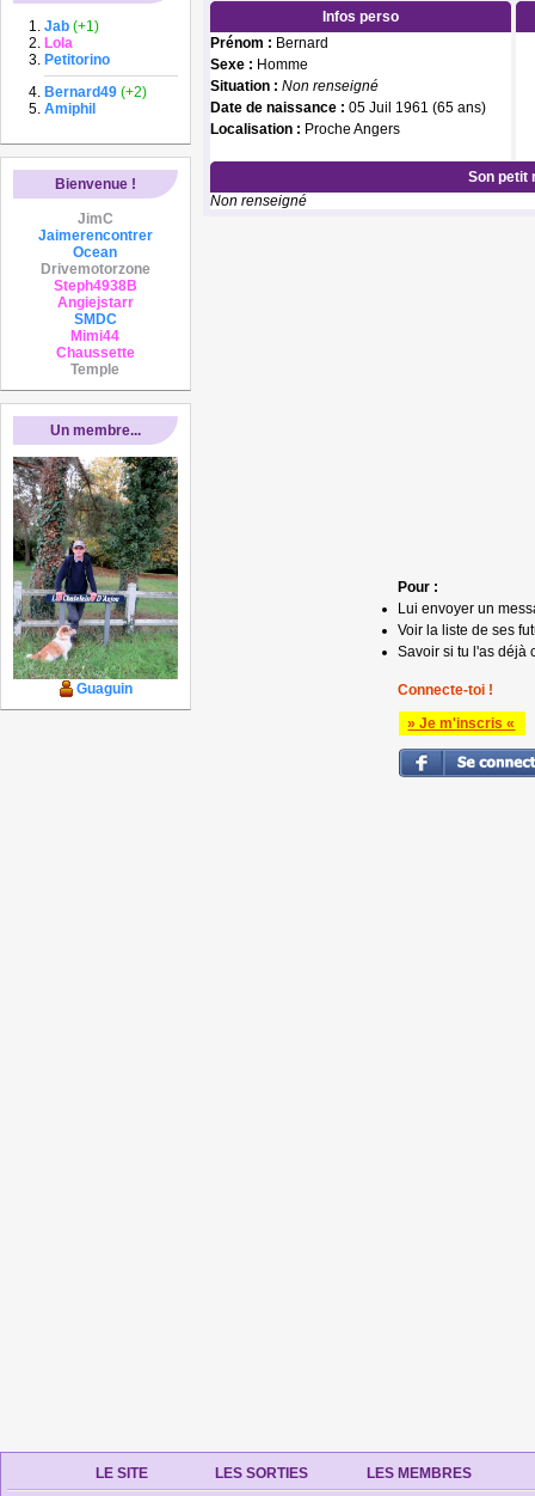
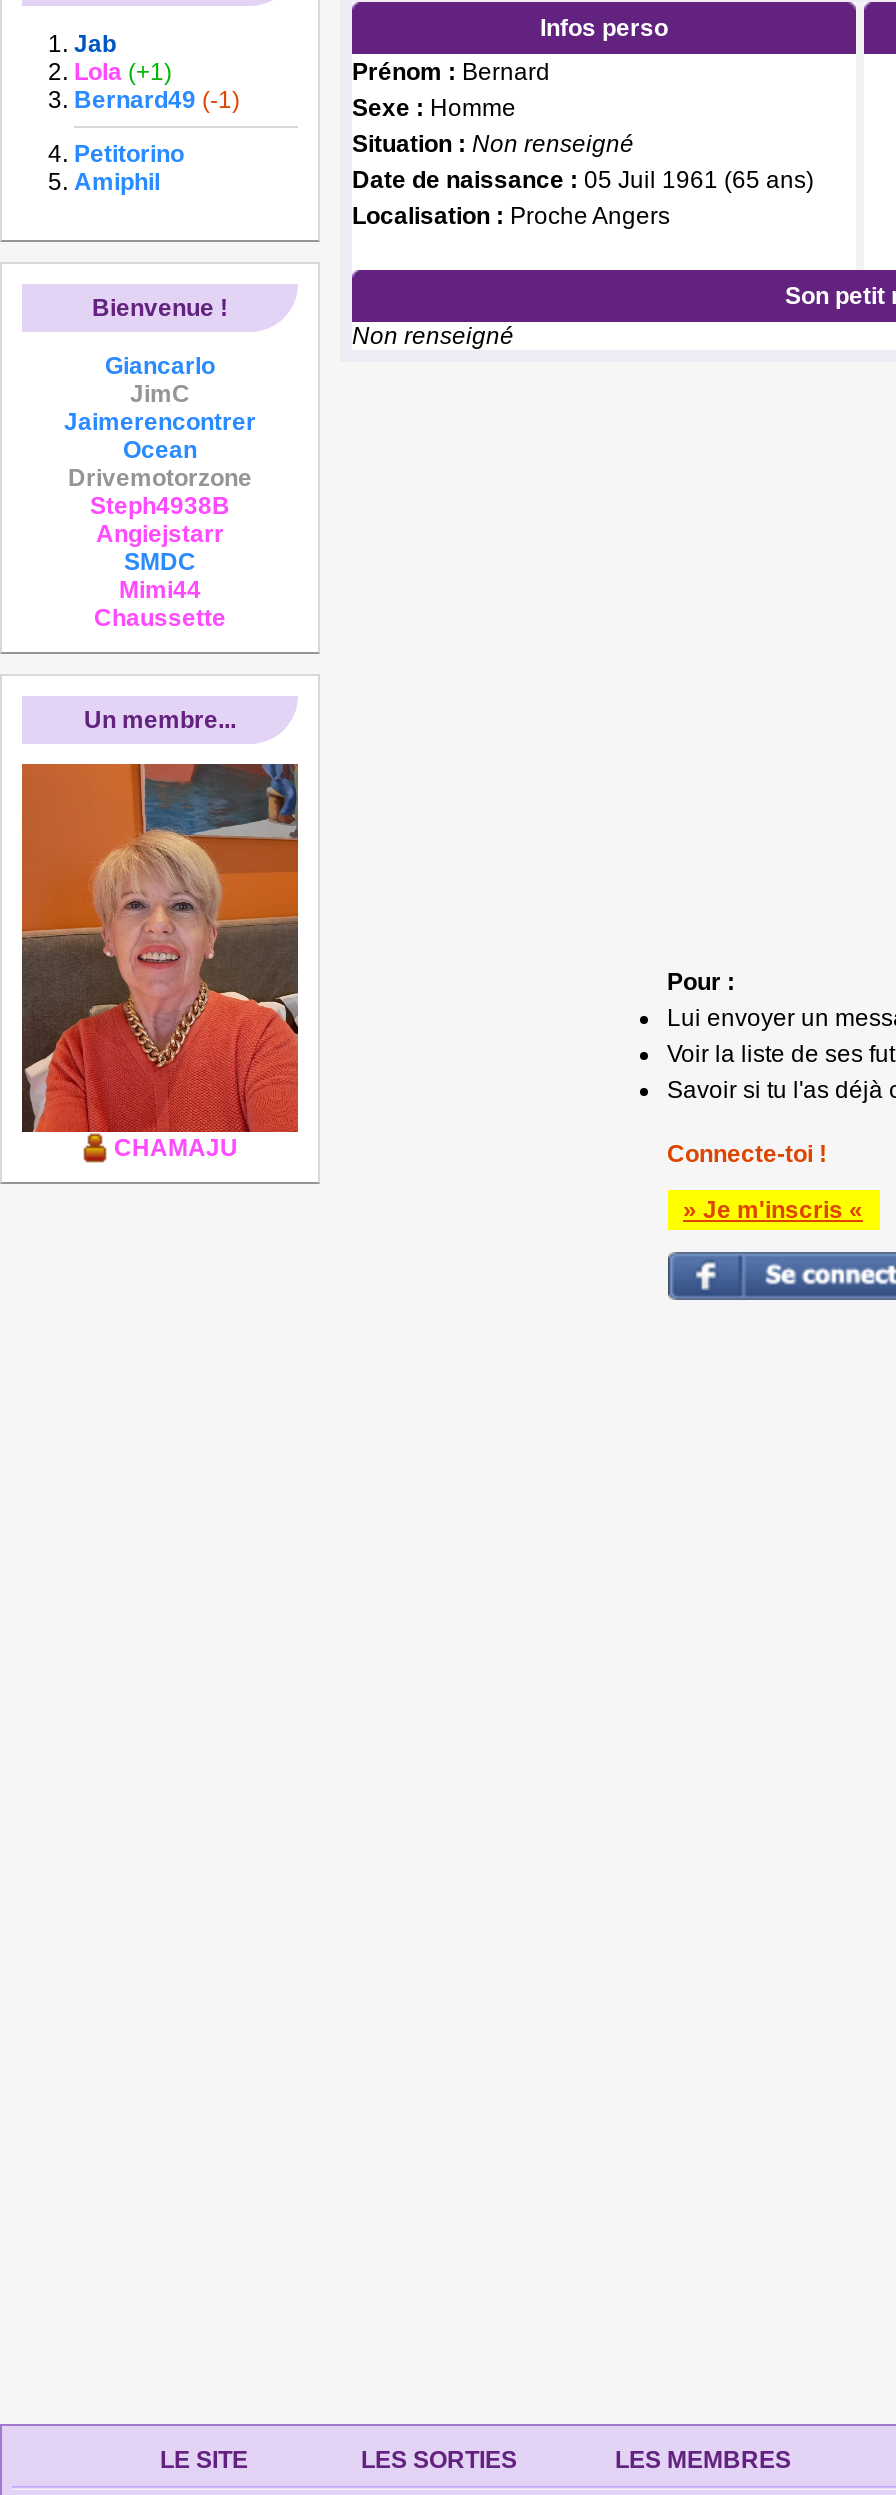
[44,18,99,51] Jab (+1) | Lola -> [74,30,240,114] Jab | Lola (+1) | Bernard49 (-1)
moved [44,51,110,68] -> [74,140,184,168]: Petitorino
[44,84,147,100] Bernard49 (+2) -> none
none -> [105,352,215,380] Giancarlo
[71,361,120,378] Temple -> none
[12,456,179,697] [image] | Guaguin -> [20,762,300,1164] [image] | CHAMAJU

